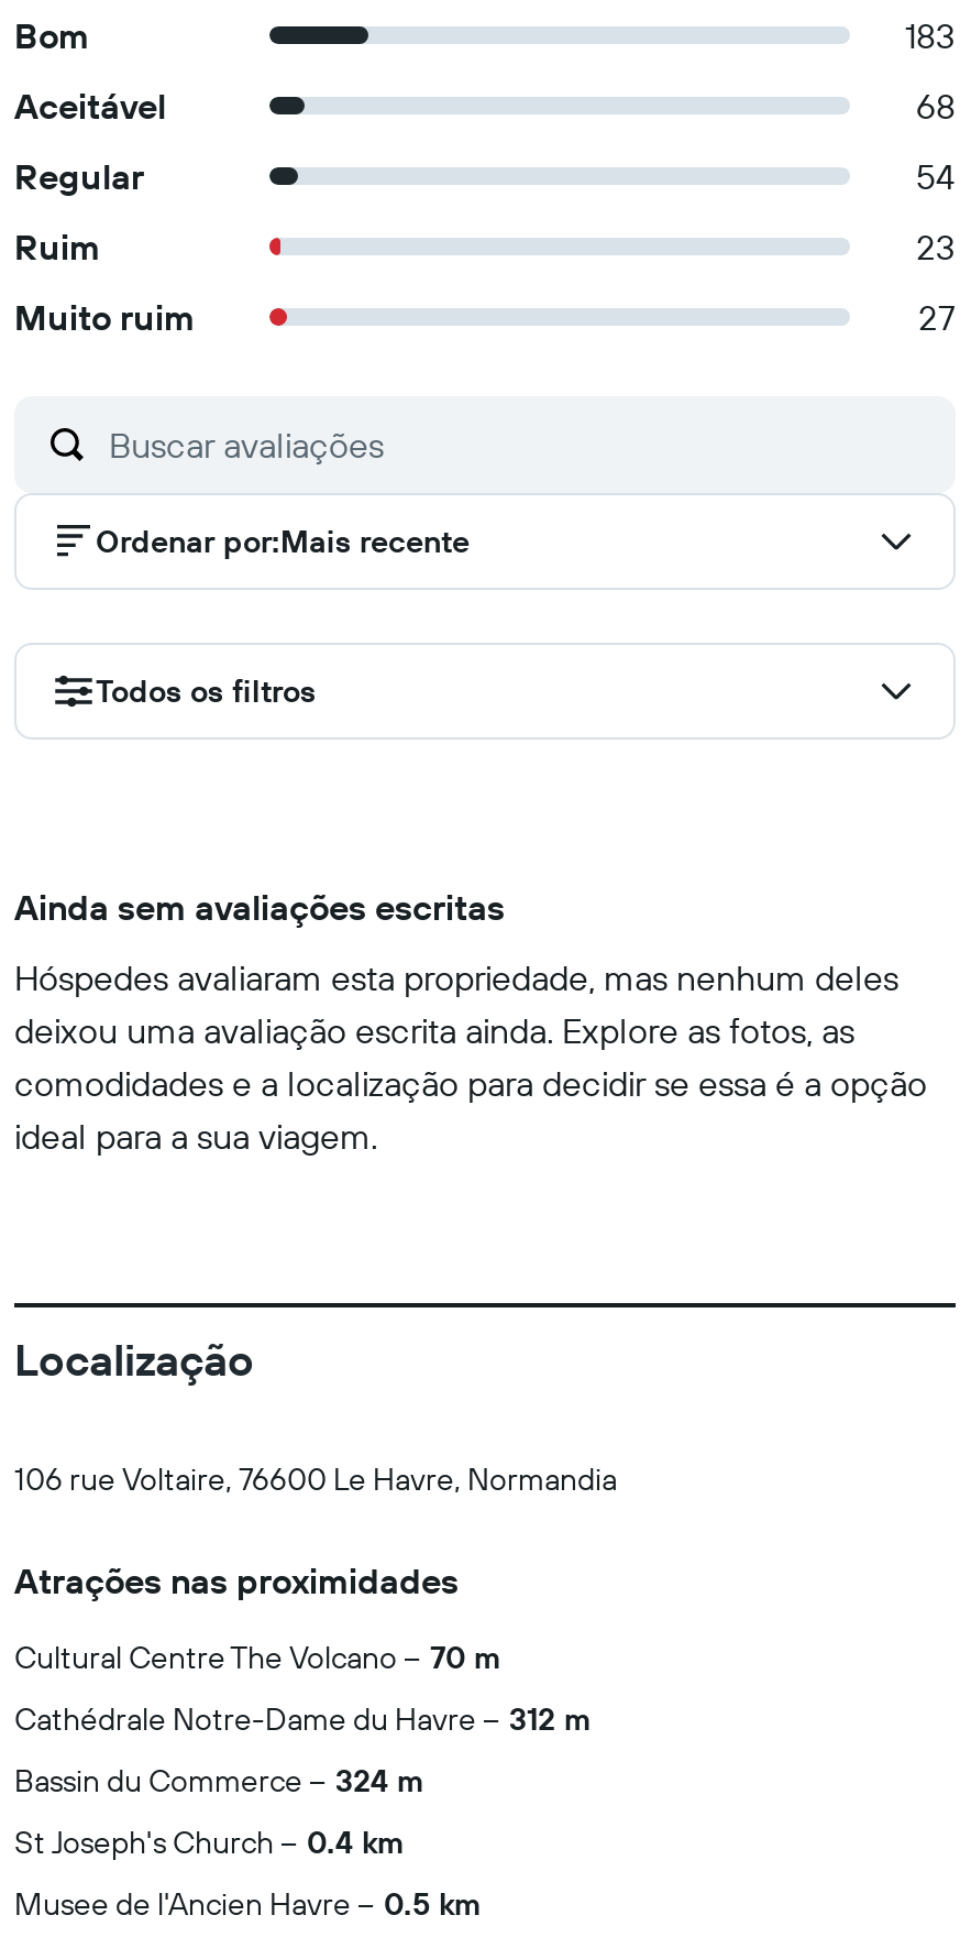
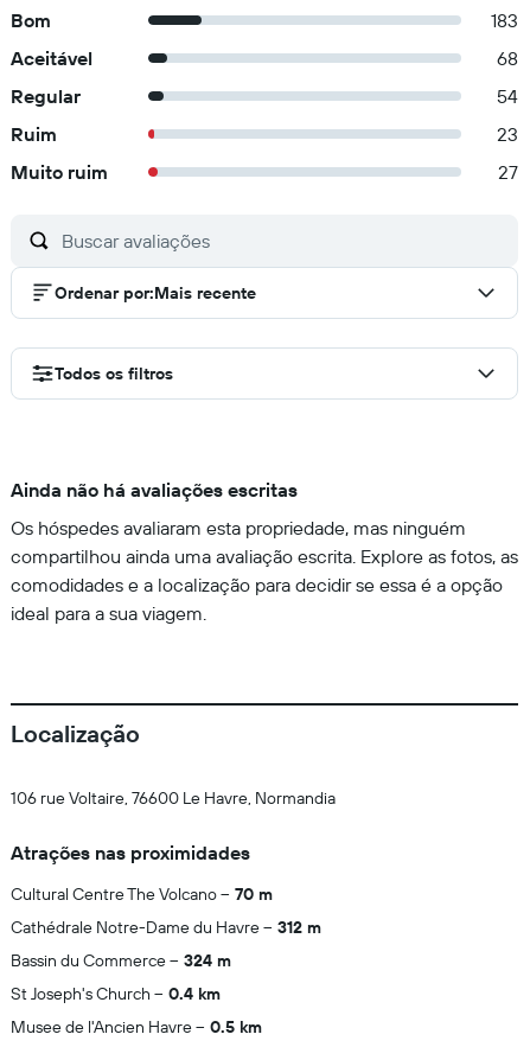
[14,885,505,929] Ainda sem avaliações escritas -> [11,478,298,502] Ainda não há avaliações escritas
[14,955,898,1052] Hóspedes avaliaram esta propriedade, mas nenhum deles | deixou uma avaliação escrita ainda. Explore as fotos, as -> [11,516,518,568] Os hóspedes avaliaram esta propriedade, mas ninguém | compartilhou ainda uma avaliação escrita. Explore as fotos, as

